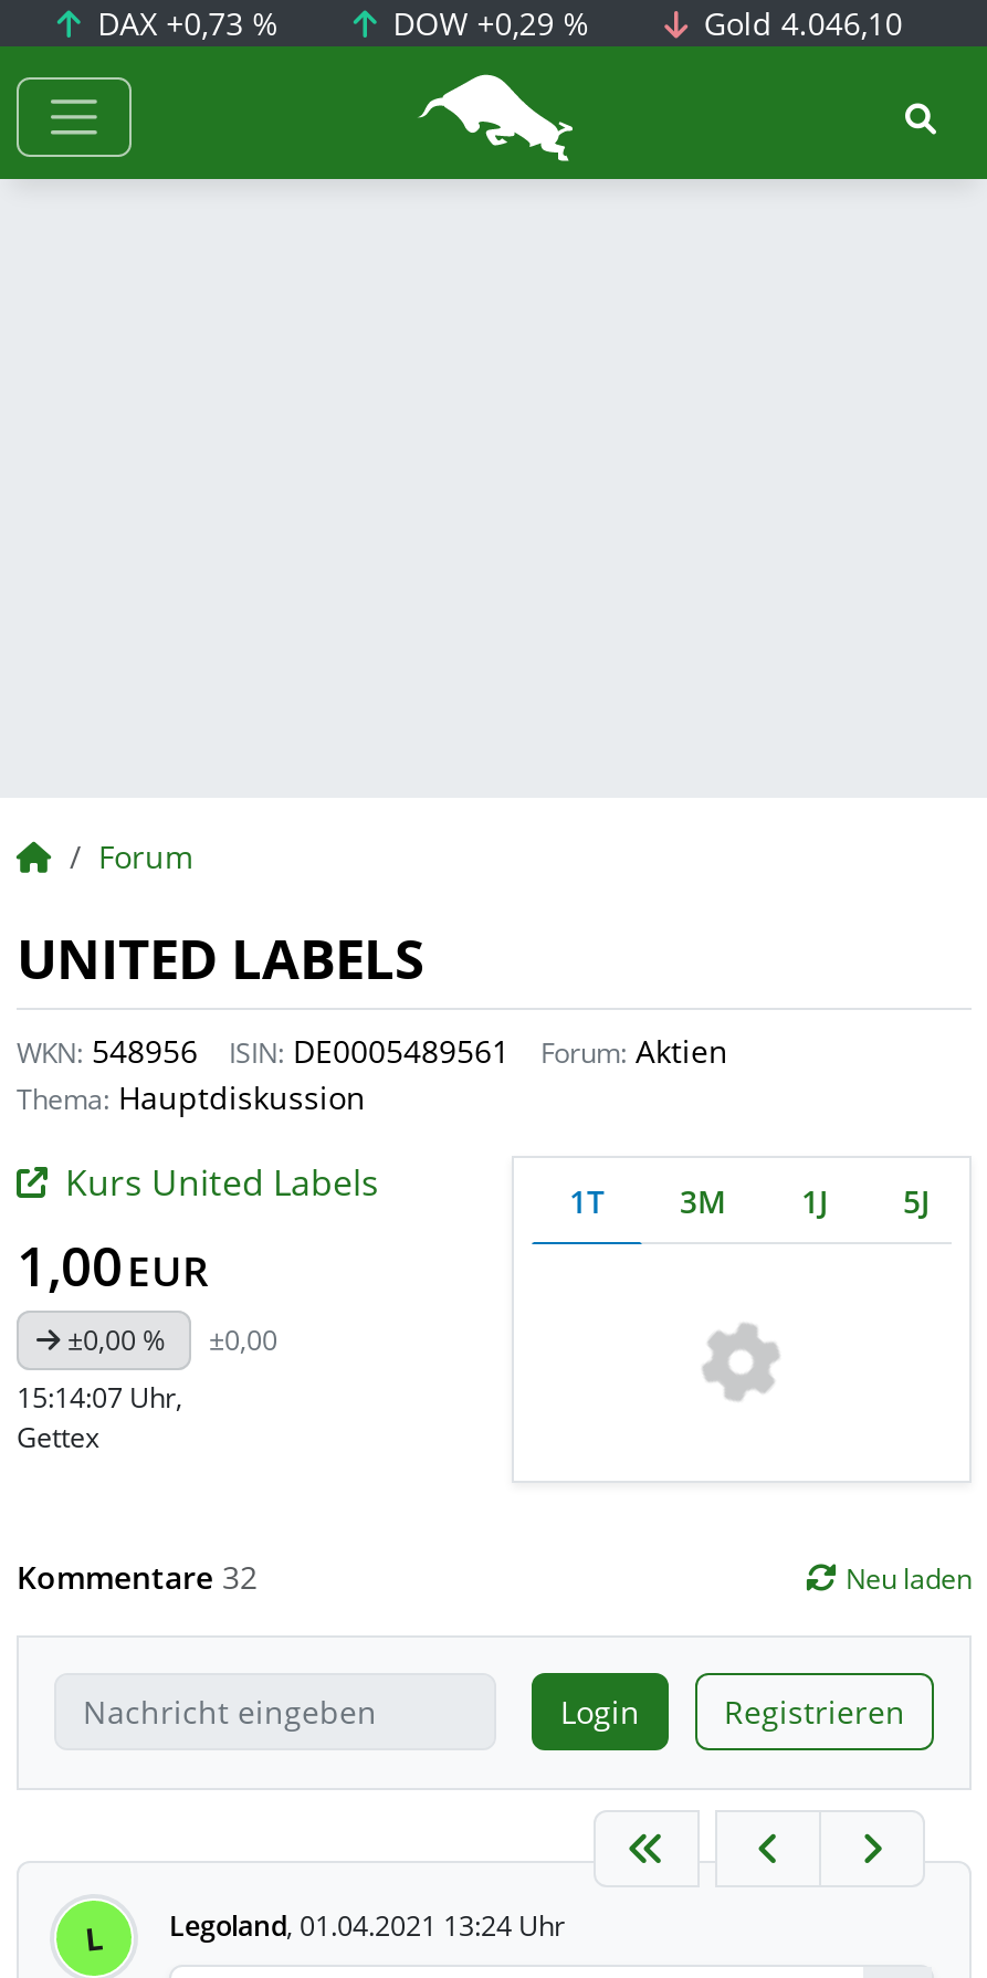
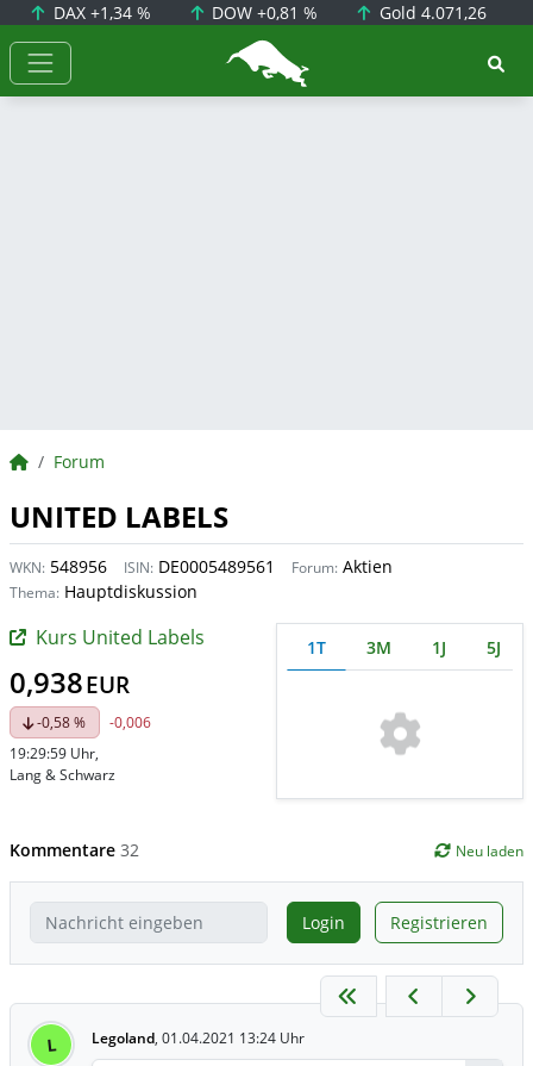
[89,2,279,44] DAX +0,73 % -> [48,1,151,24] DAX +1,34 %
[384,2,590,44] DOW +0,29 % -> [207,1,318,24] DOW +0,81 %
[695,2,903,44] Gold 4.046,10 -> [375,1,486,24] Gold 4.071,26
[17,1229,277,1359] 1,00 EUR | ±0,00 % | ±0,00 -> [10,662,151,733] 0,938 EUR | -0,58 % | -0,006
[17,1379,182,1456] 15:14:07 Uhr, | Gettex -> [10,743,115,785] 19:29:59 Uhr, | Lang & Schwarz

